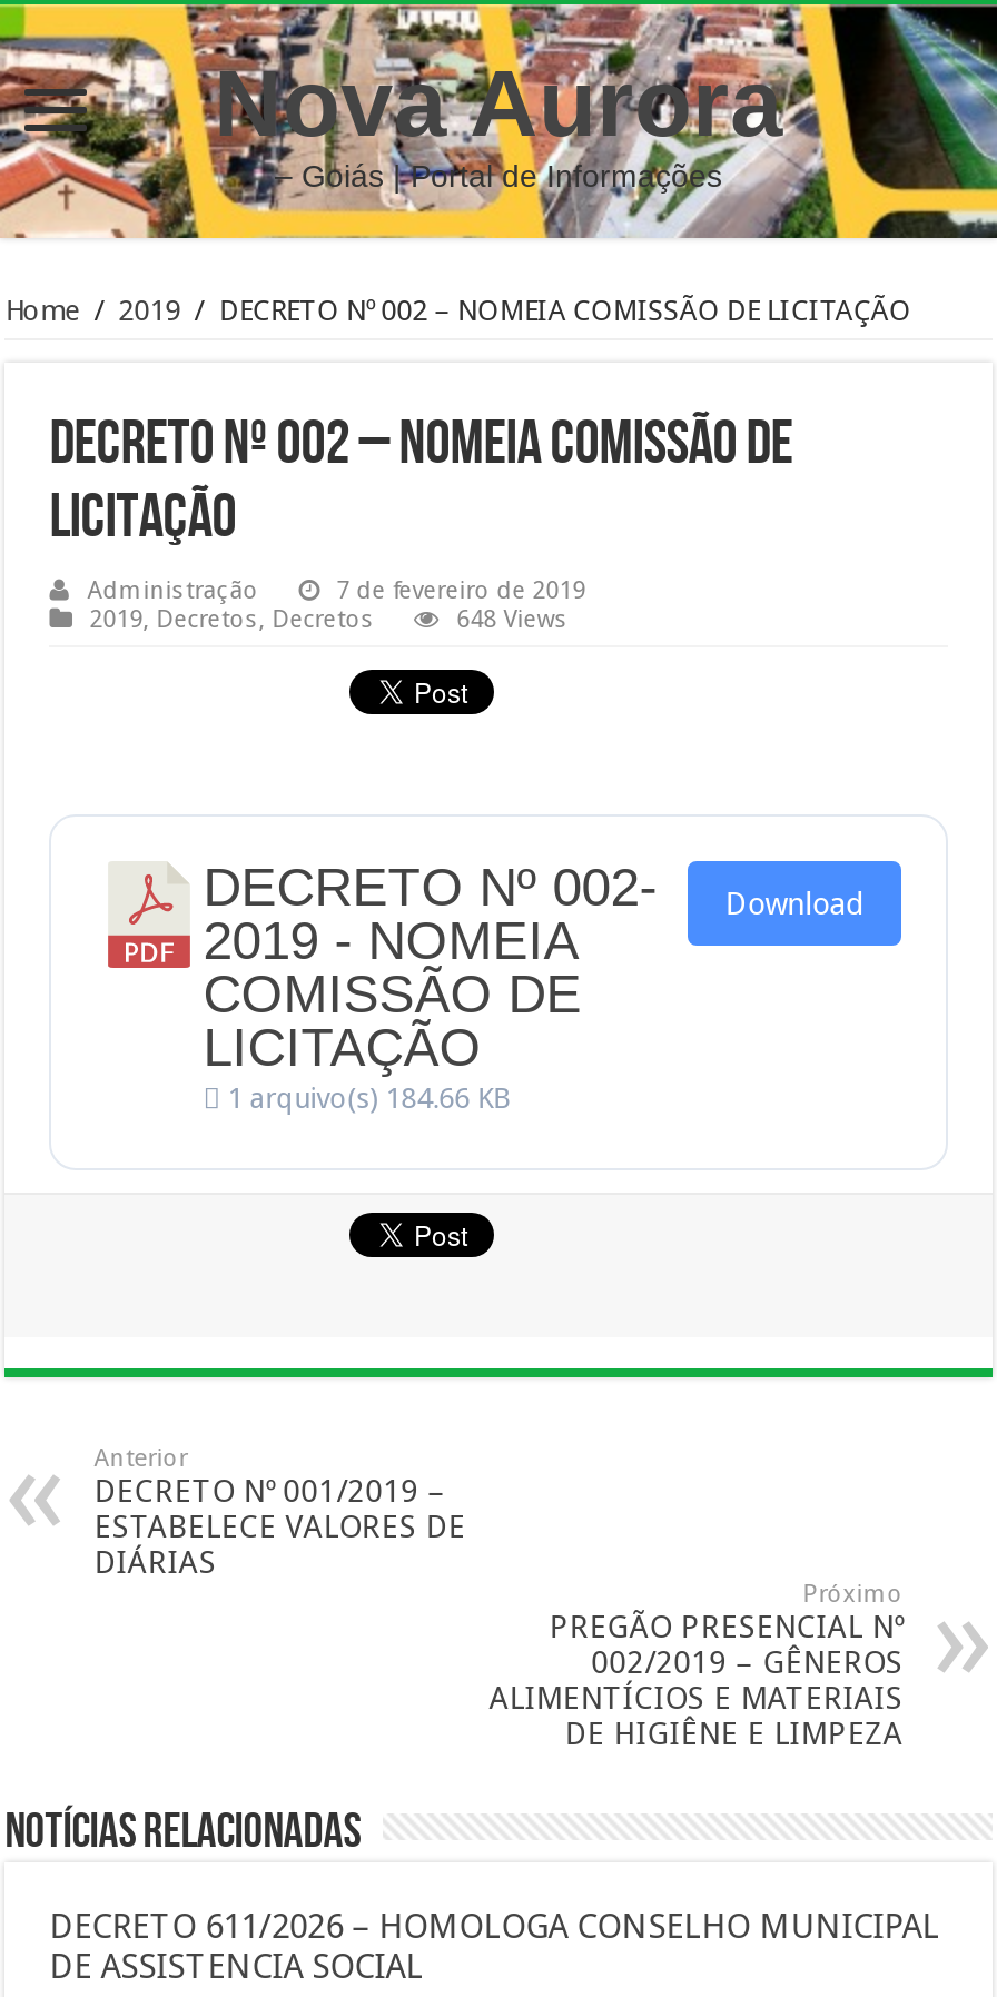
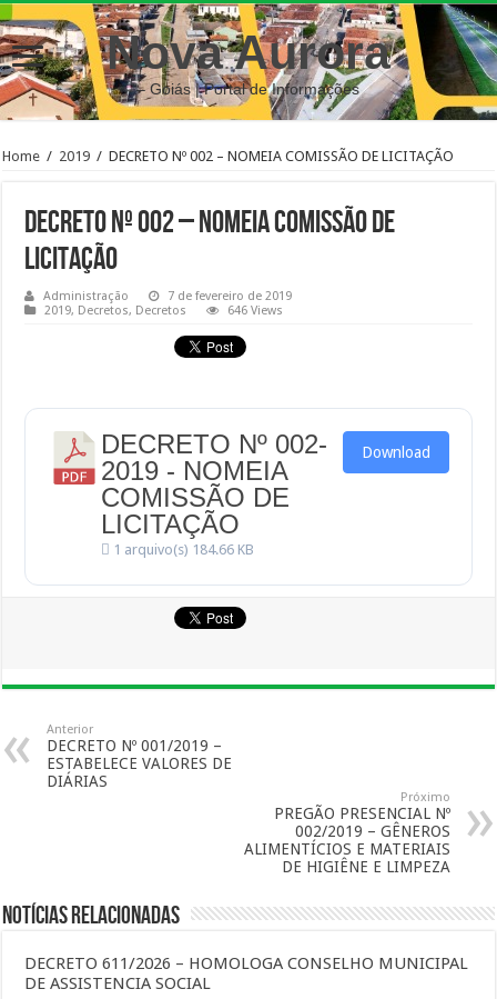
[457,605,568,634] 648 Views -> [228,303,283,318] 646 Views

